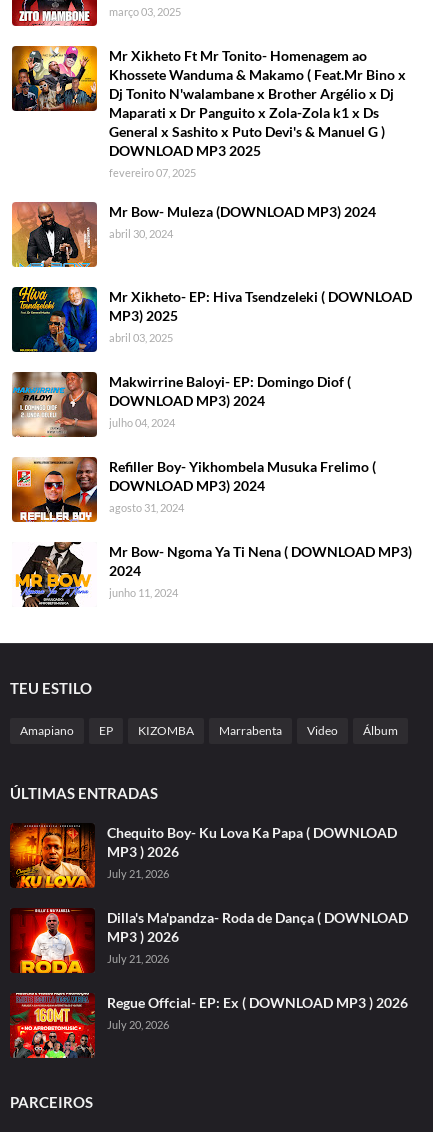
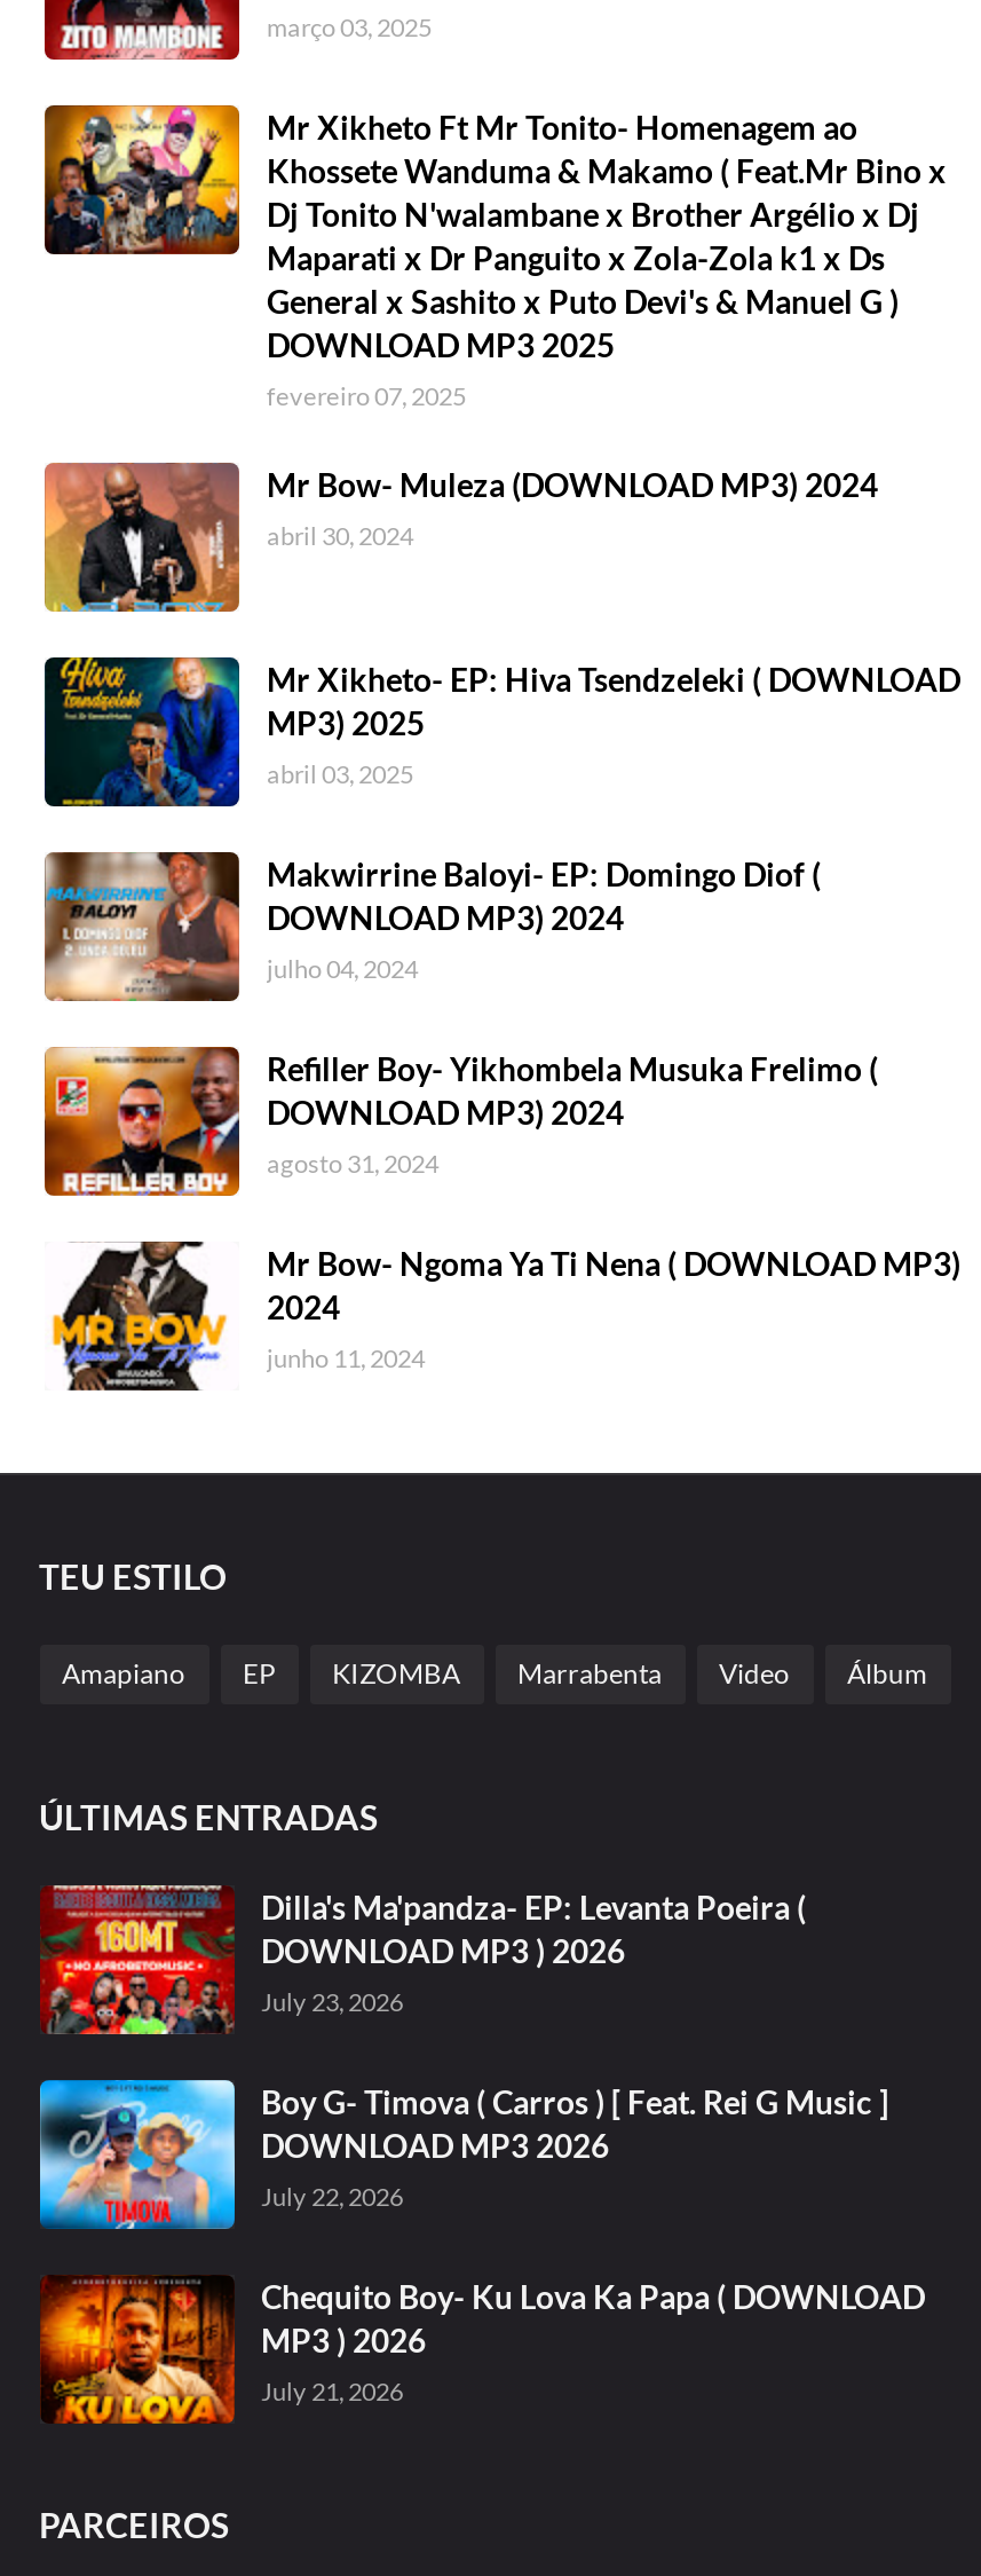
none -> [261,1888,888,2211] Dilla's Ma'pandza- EP: Levanta Poeira ( | DOWNLOAD MP3 ) 2026 | July 23, 2026 | Boy G- Timova ( Carros ) [ Feat. Rei G Music ] | DOWNLOAD MP3 2026 | July 22, 2026
moved [9,822,396,890] -> [38,2272,925,2428]: [image] | Chequito Boy- Ku Lova Ka Papa ( DOWNLOAD | MP3 ) 2026 | July 21, 2026
[10,908,92,974] [image] -> [38,2078,228,2231] [image]
[106,909,407,1031] Dilla's Ma'pandza- Roda de Dança ( DOWNLOAD | MP3 ) 2026 | July 21, 2026 | Regue Offcial- EP: Ex ( DOWNLOAD MP3 ) 2026 | July 20, 2026 -> none
moved [9,992,95,1059] -> [38,1883,228,2037]: [image]

